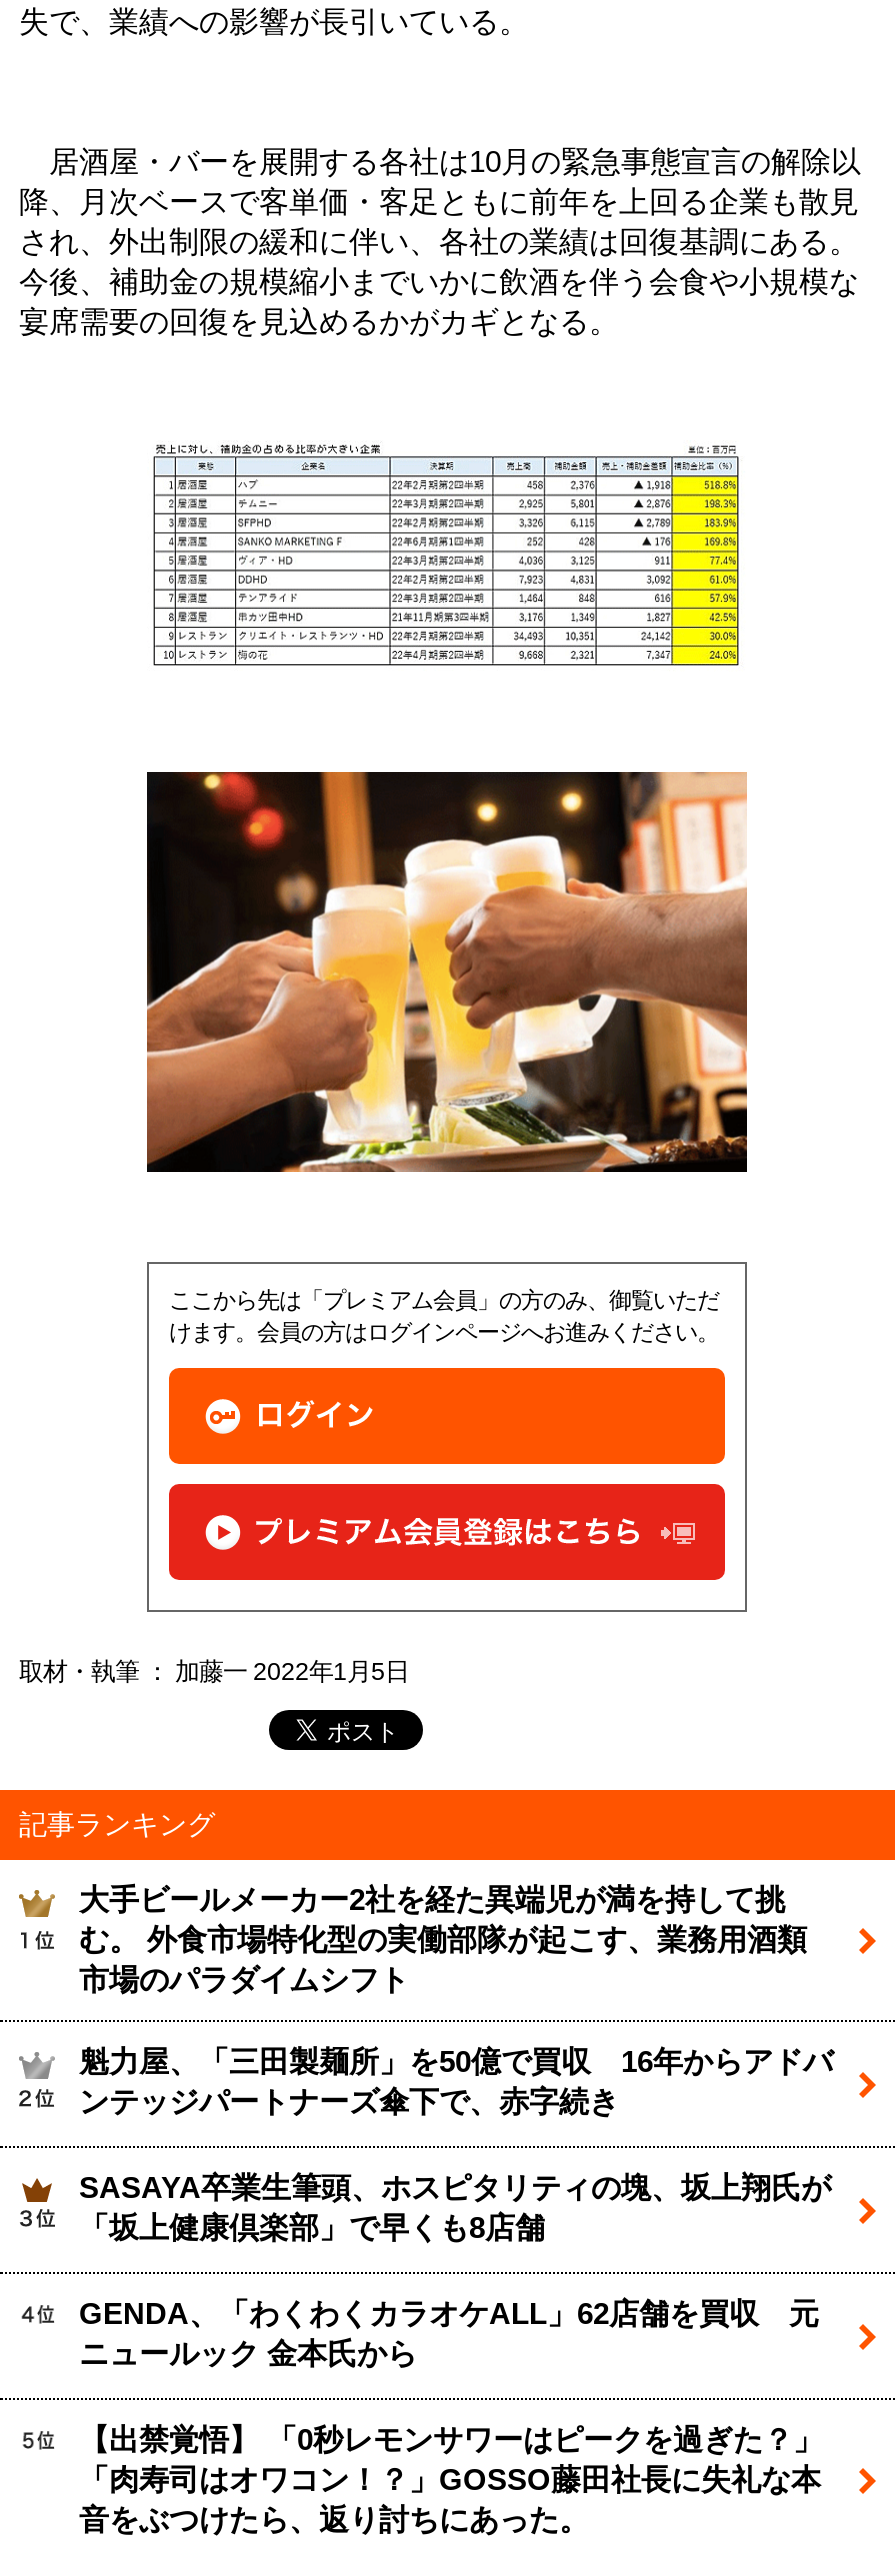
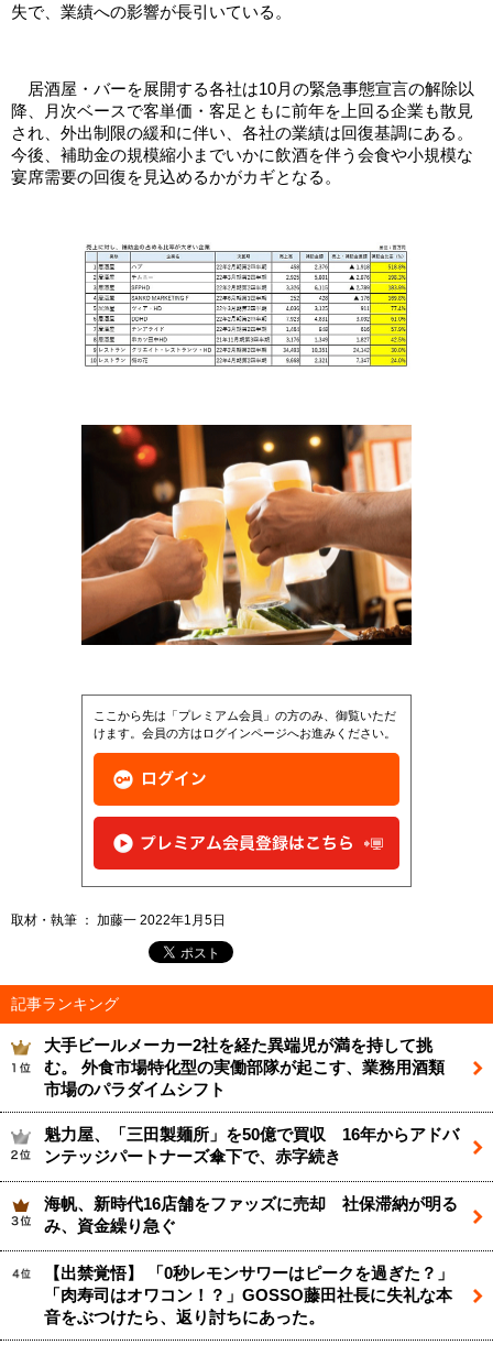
[79,2172,831,2370] SASAYA卒業生筆頭、ホスピタリティの塊、坂上翔氏が | 「坂上健康倶楽部」で早くも8店舗 | GENDA、「わくわくカラオケALL」62店舗を買収 元 | ニュールック 金本氏から -> [44,1195,458,1235] 海帆、新時代16店舗をファッズに売却 社保滞納が明る | み、資金繰り急ぐ

